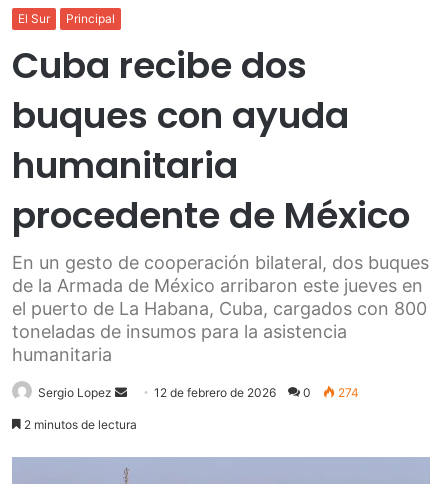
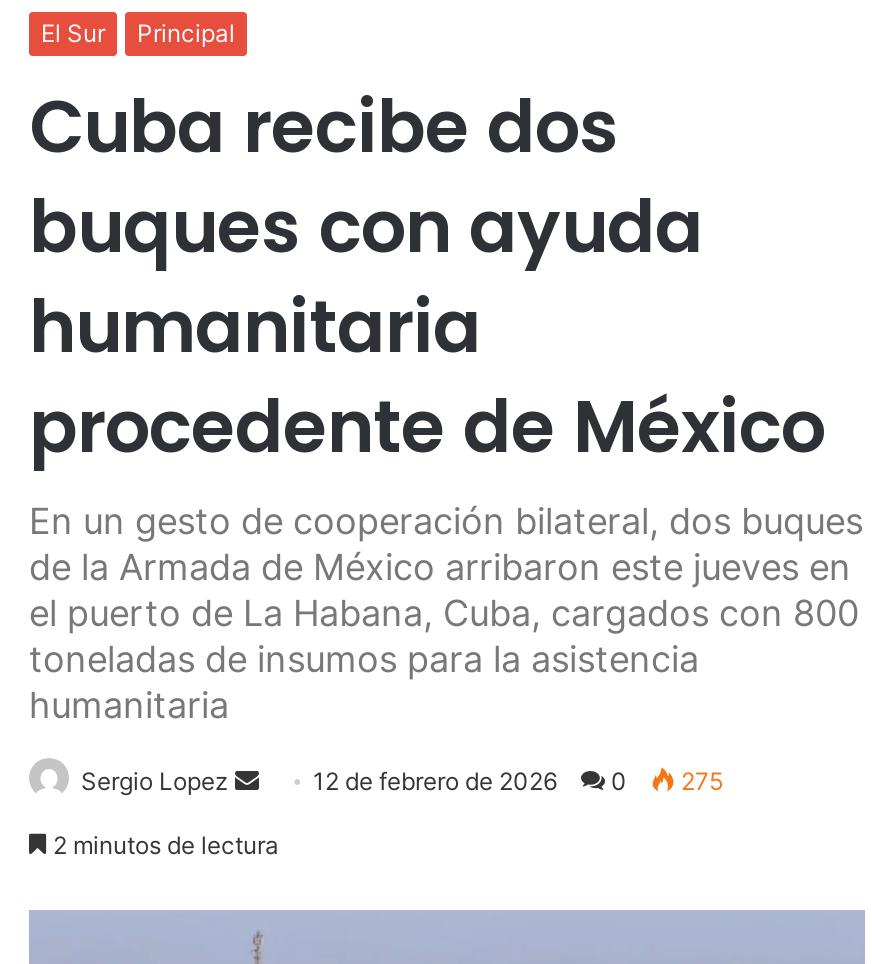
[335,385,359,400] 274 -> [675,766,723,796] 275

